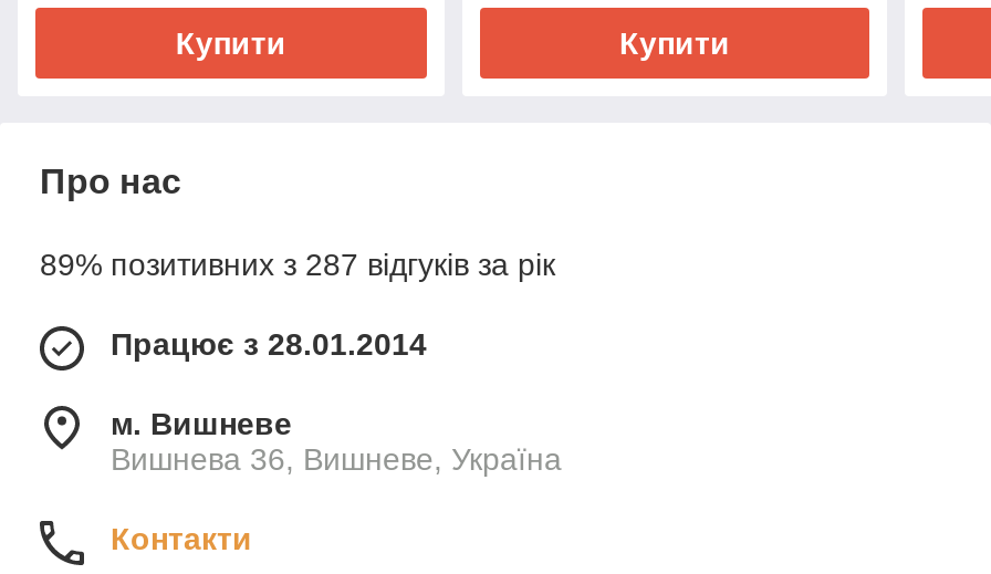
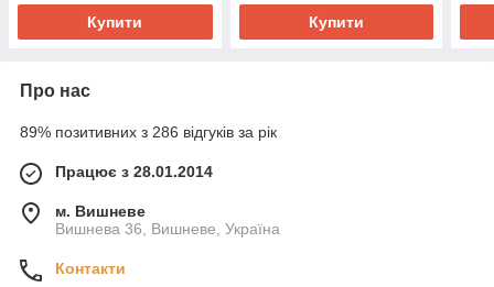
[40,246,555,282] 89% позитивних з 287 відгуків за рік -> [20,123,277,141] 89% позитивних з 286 відгуків за рік

